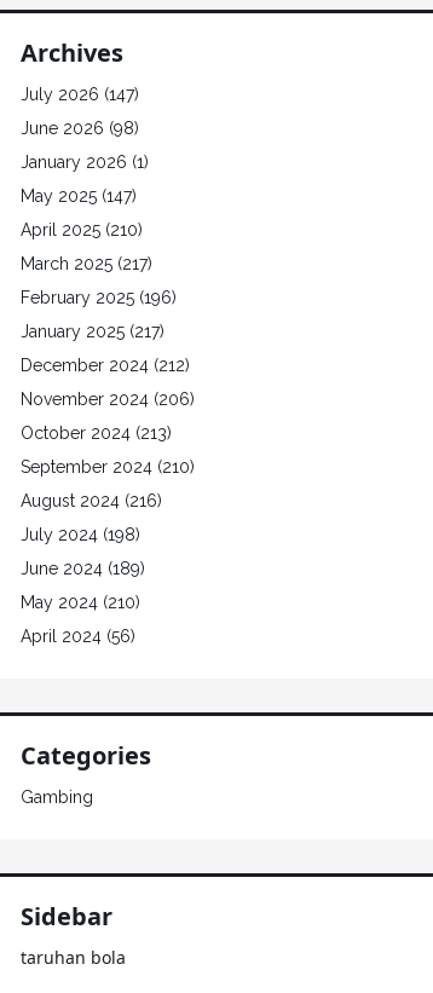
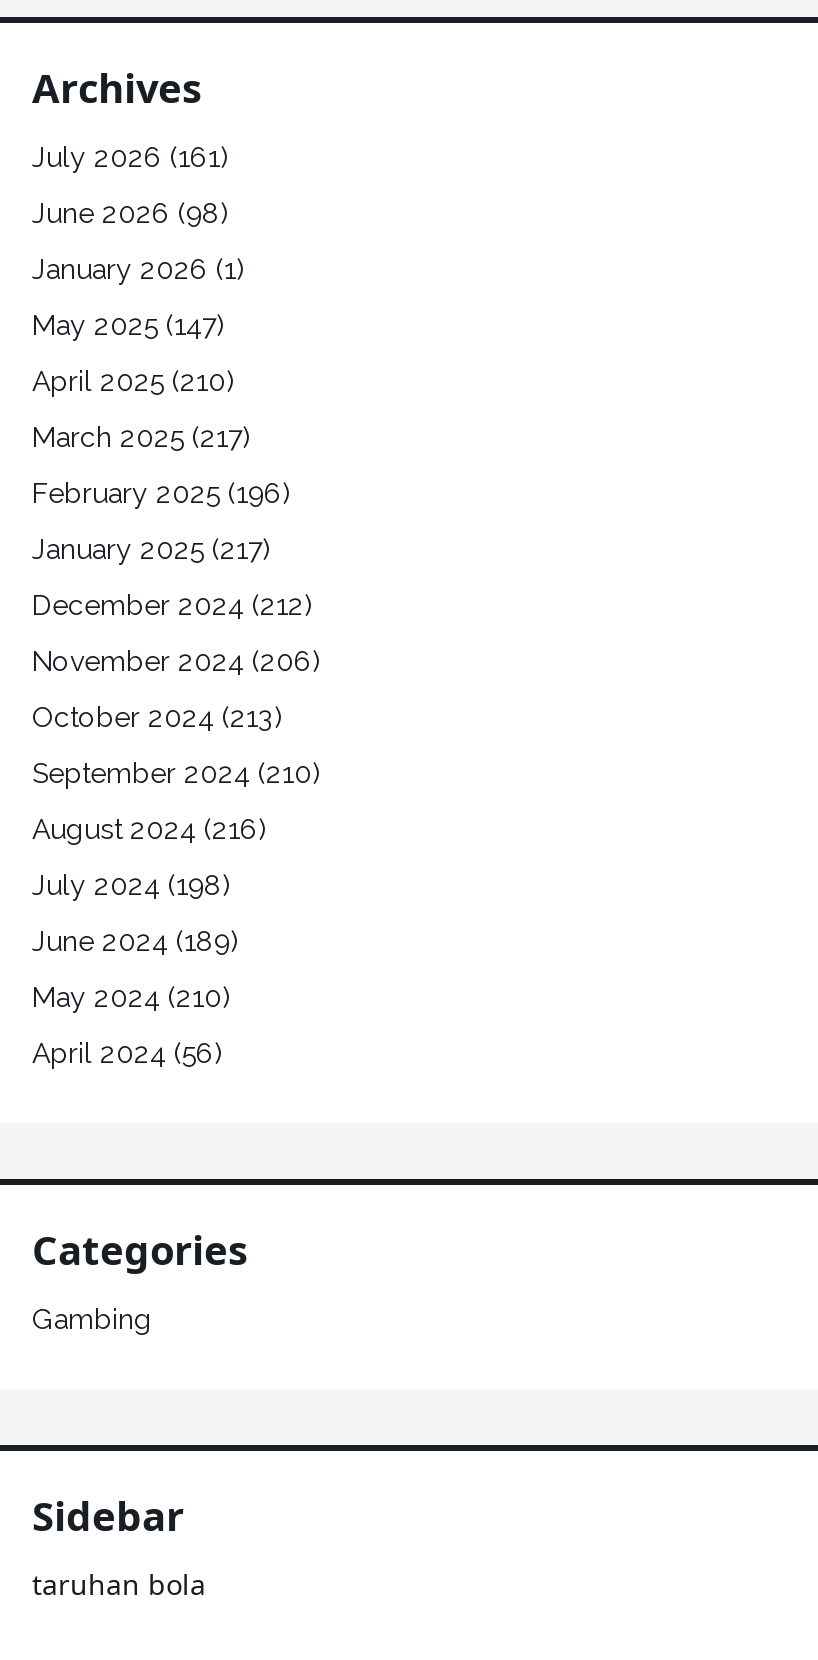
[21,85,139,104] July 2026 (147) -> [32,141,228,173] July 2026 (161)

